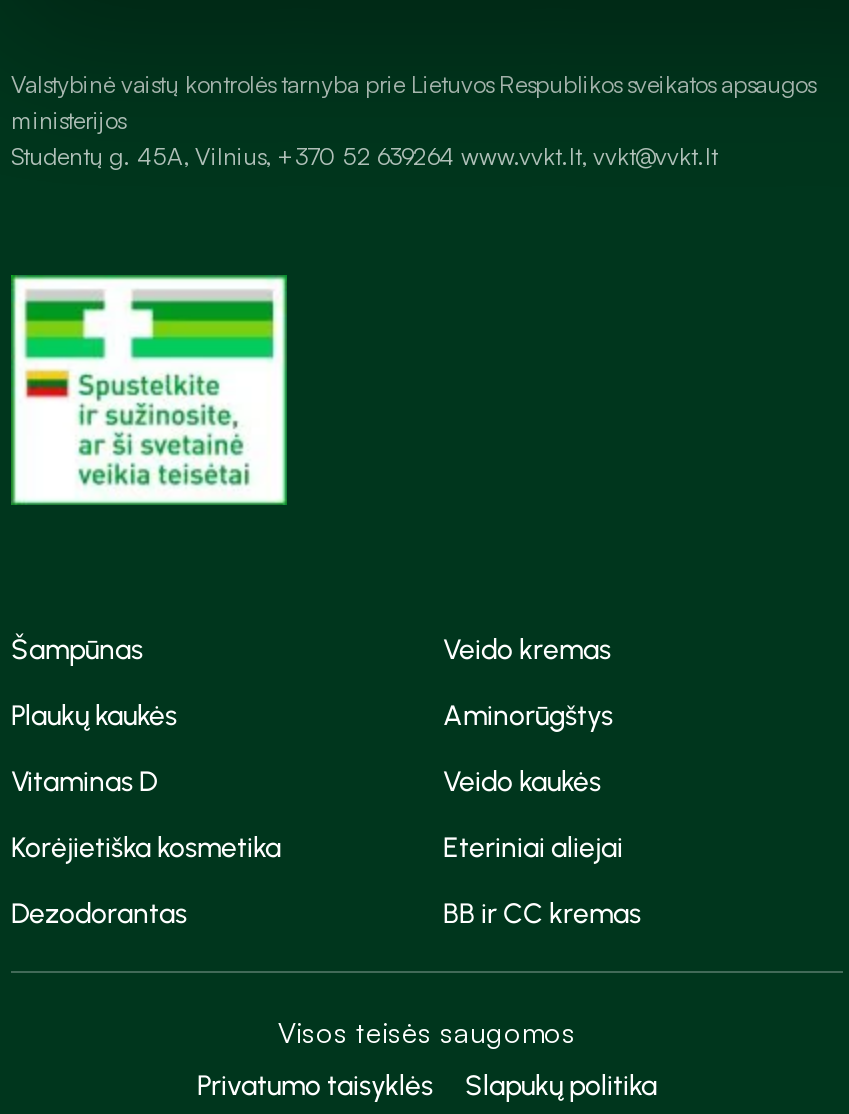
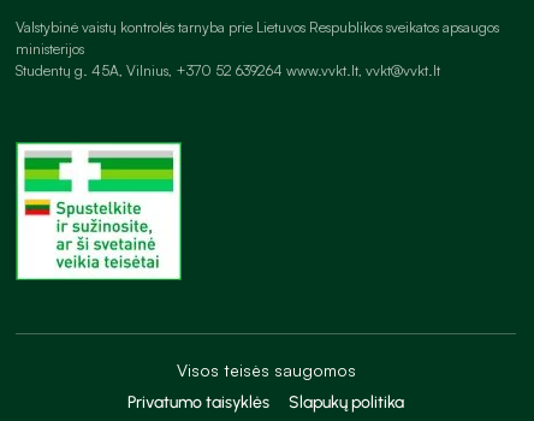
[11,633,641,931] Šampūnas | Veido kremas | Plaukų kaukės | Aminorūgštys | Vitaminas D | Veido kaukės | Korėjietiška kosmetika | Eteriniai aliejai | Dezodorantas | BB ir CC kremas -> none

